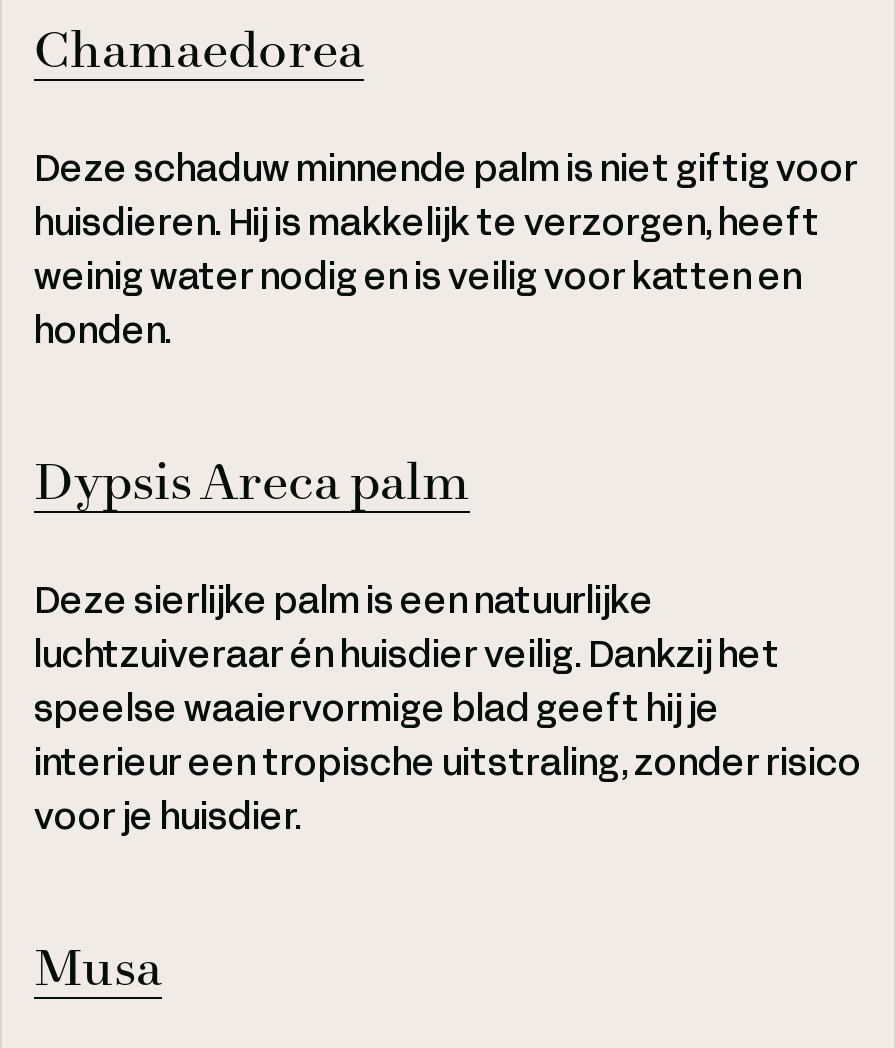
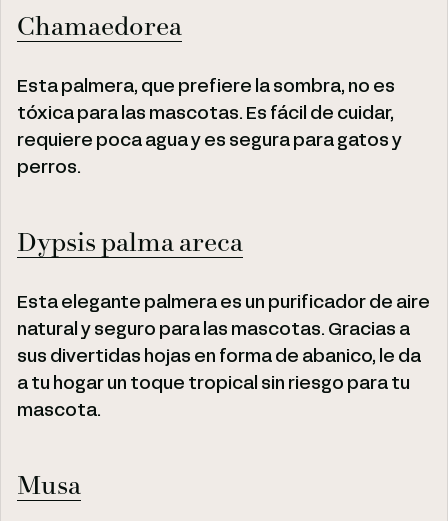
[34,153,858,189] Deze schaduw minnende palm is niet giftig voor -> [17,78,395,96] Esta palmera, que prefiere la sombra, no es
[34,207,820,243] huisdieren. Hij is makkelijk te verzorgen, heeft -> [17,105,394,123] tóxica para las mascotas. Es fácil de cuidar,
[34,261,802,297] weinig water nodig en is veilig voor katten en -> [17,132,402,150] requiere poca agua y es segura para gatos y
[34,315,172,351] honden. -> [17,159,81,177] perros.
[34,461,470,511] Dypsis Areca palm -> [17,232,243,257] Dypsis palma areca
[34,585,654,621] Deze sierlijke palm is een natuurlijke -> [17,294,430,312] Esta elegante palmera es un purificador de aire
[34,639,780,675] luchtzuiveraar én huisdier veilig. Dankzij het -> [17,321,410,339] natural y seguro para las mascotas. Gracias a
[34,693,720,729] speelse waaiervormige blad geeft hij je -> [17,348,421,366] sus divertidas hojas en forma de abanico, le da
[34,747,862,783] interieur een tropische uitstraling, zonder risico -> [17,375,410,393] a tu hogar un toque tropical sin riesgo para tu
[34,801,302,837] voor je huisdier. -> [17,402,101,420] mascota.

